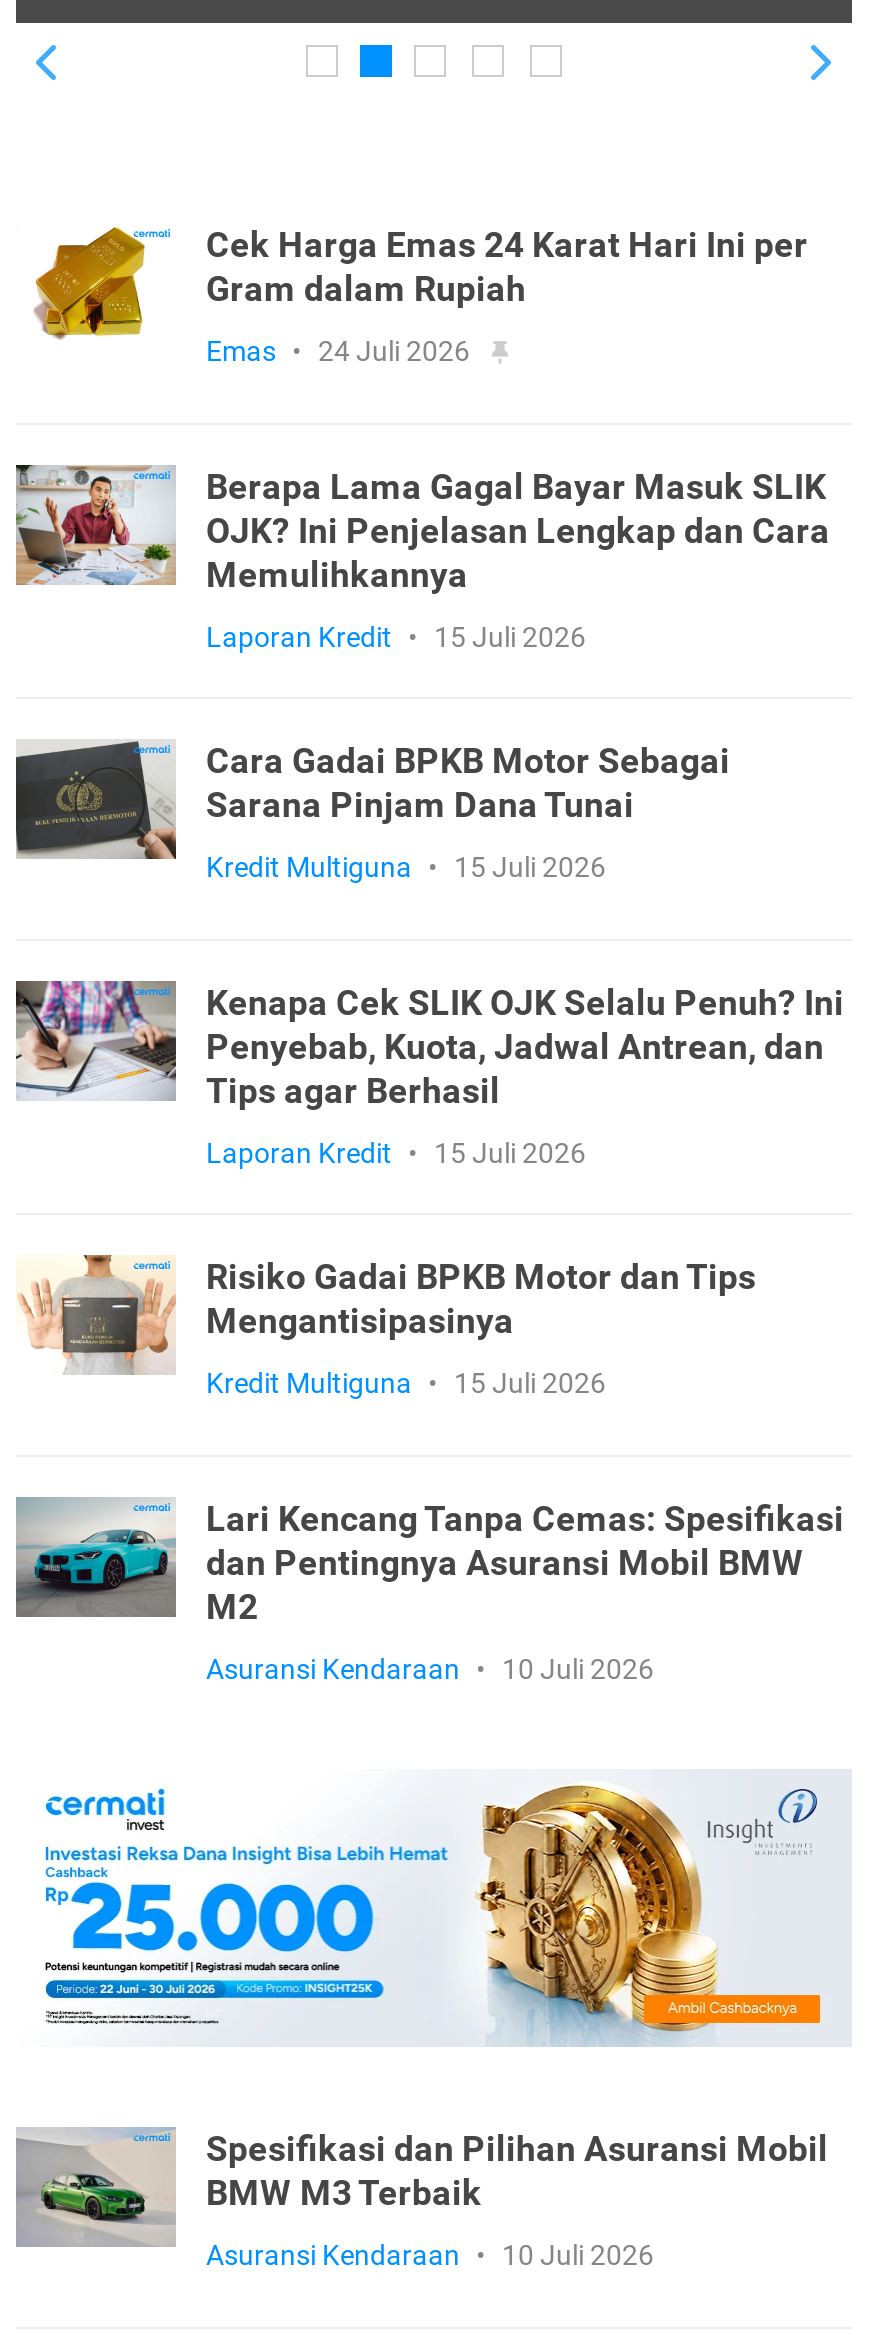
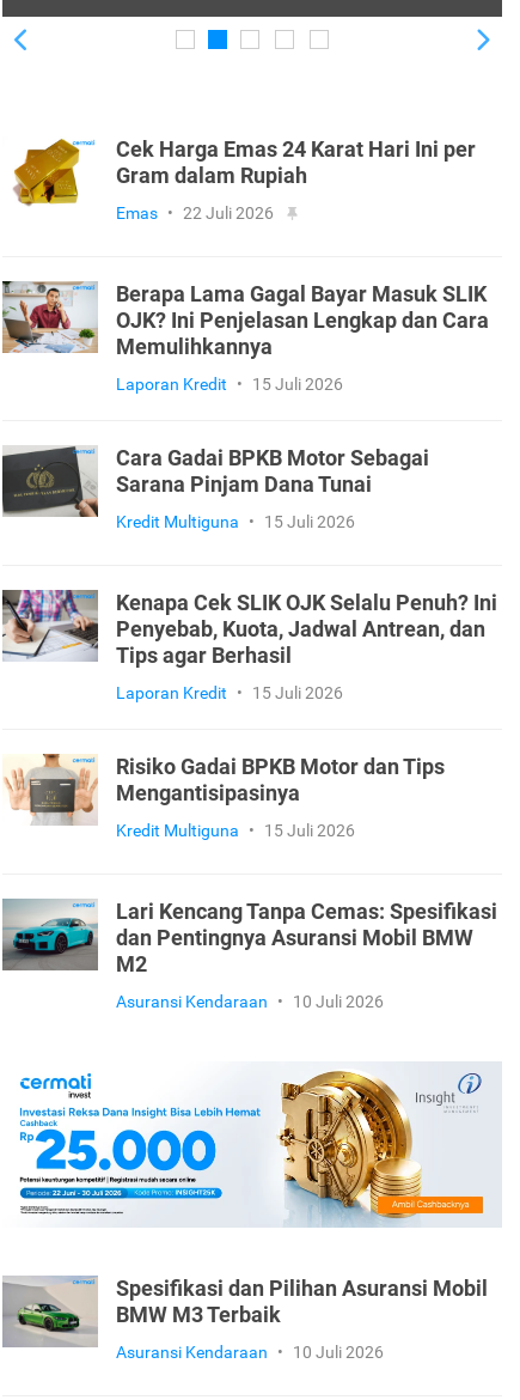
[206,334,476,366] Emas • 24 Juli 2026 -> [116,203,277,222] Emas • 22 Juli 2026

